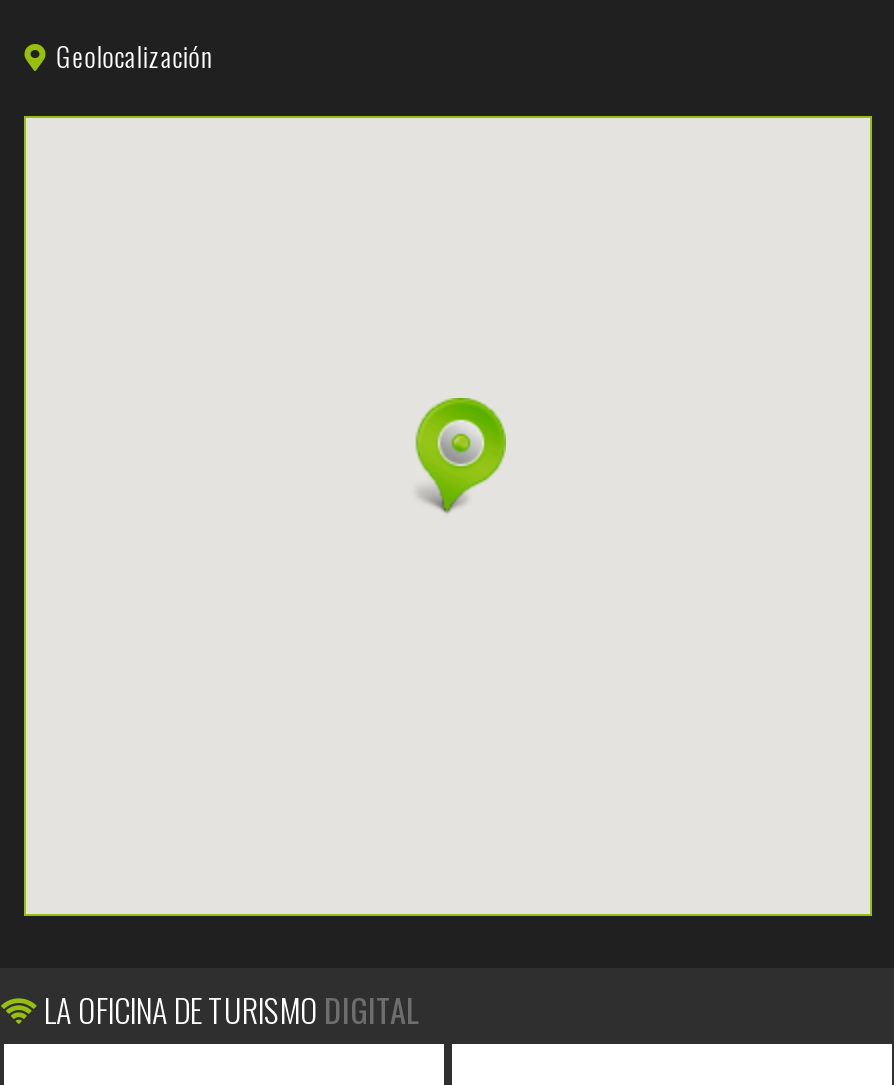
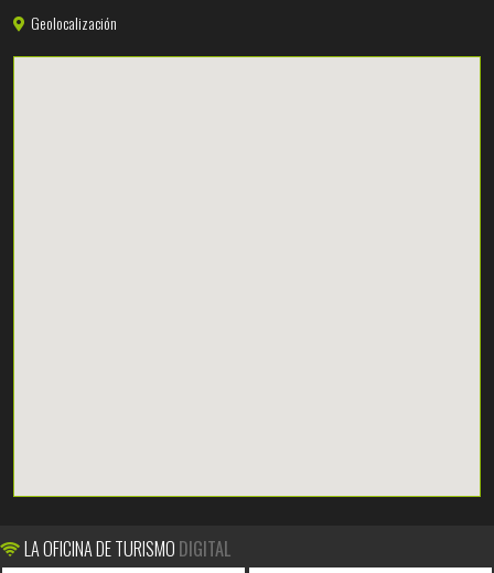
[414,396,508,514] [image] -> none

